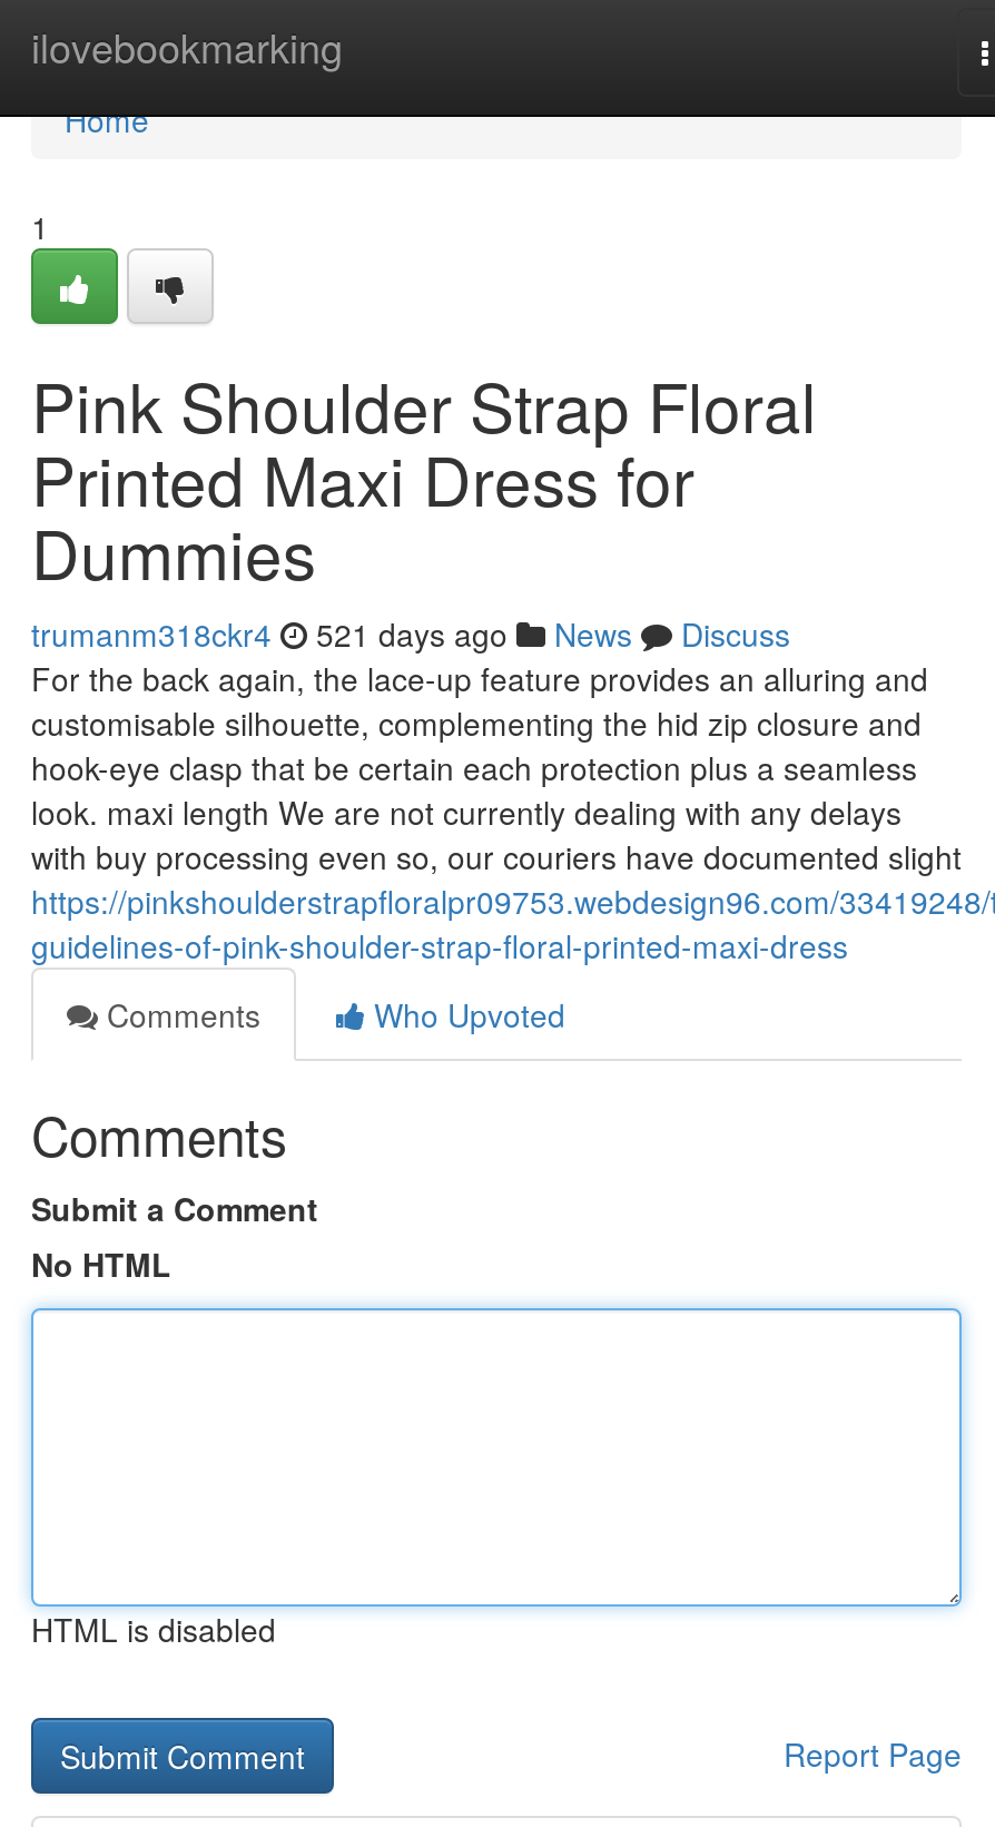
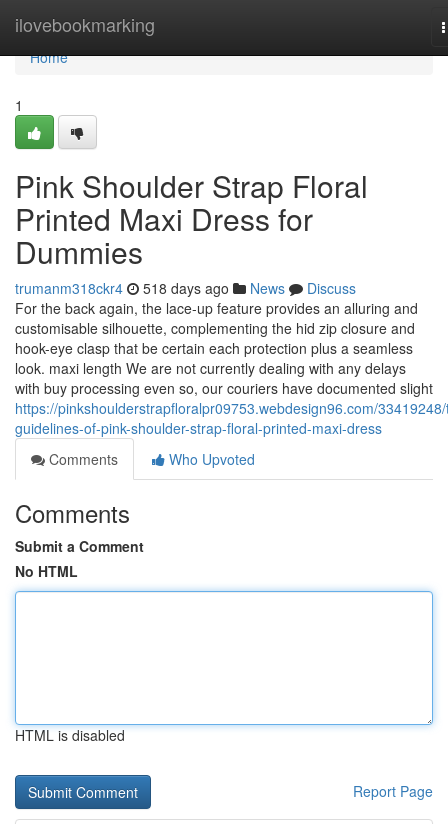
[31,611,790,656] trumanm318ckr4 521 days ago News Discuss -> [15,278,356,298] trumanm318ckr4 518 days ago News Discuss

